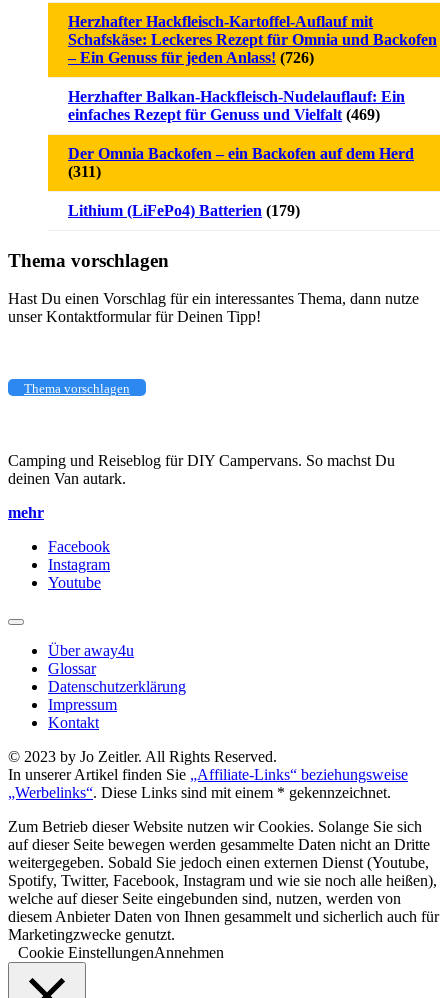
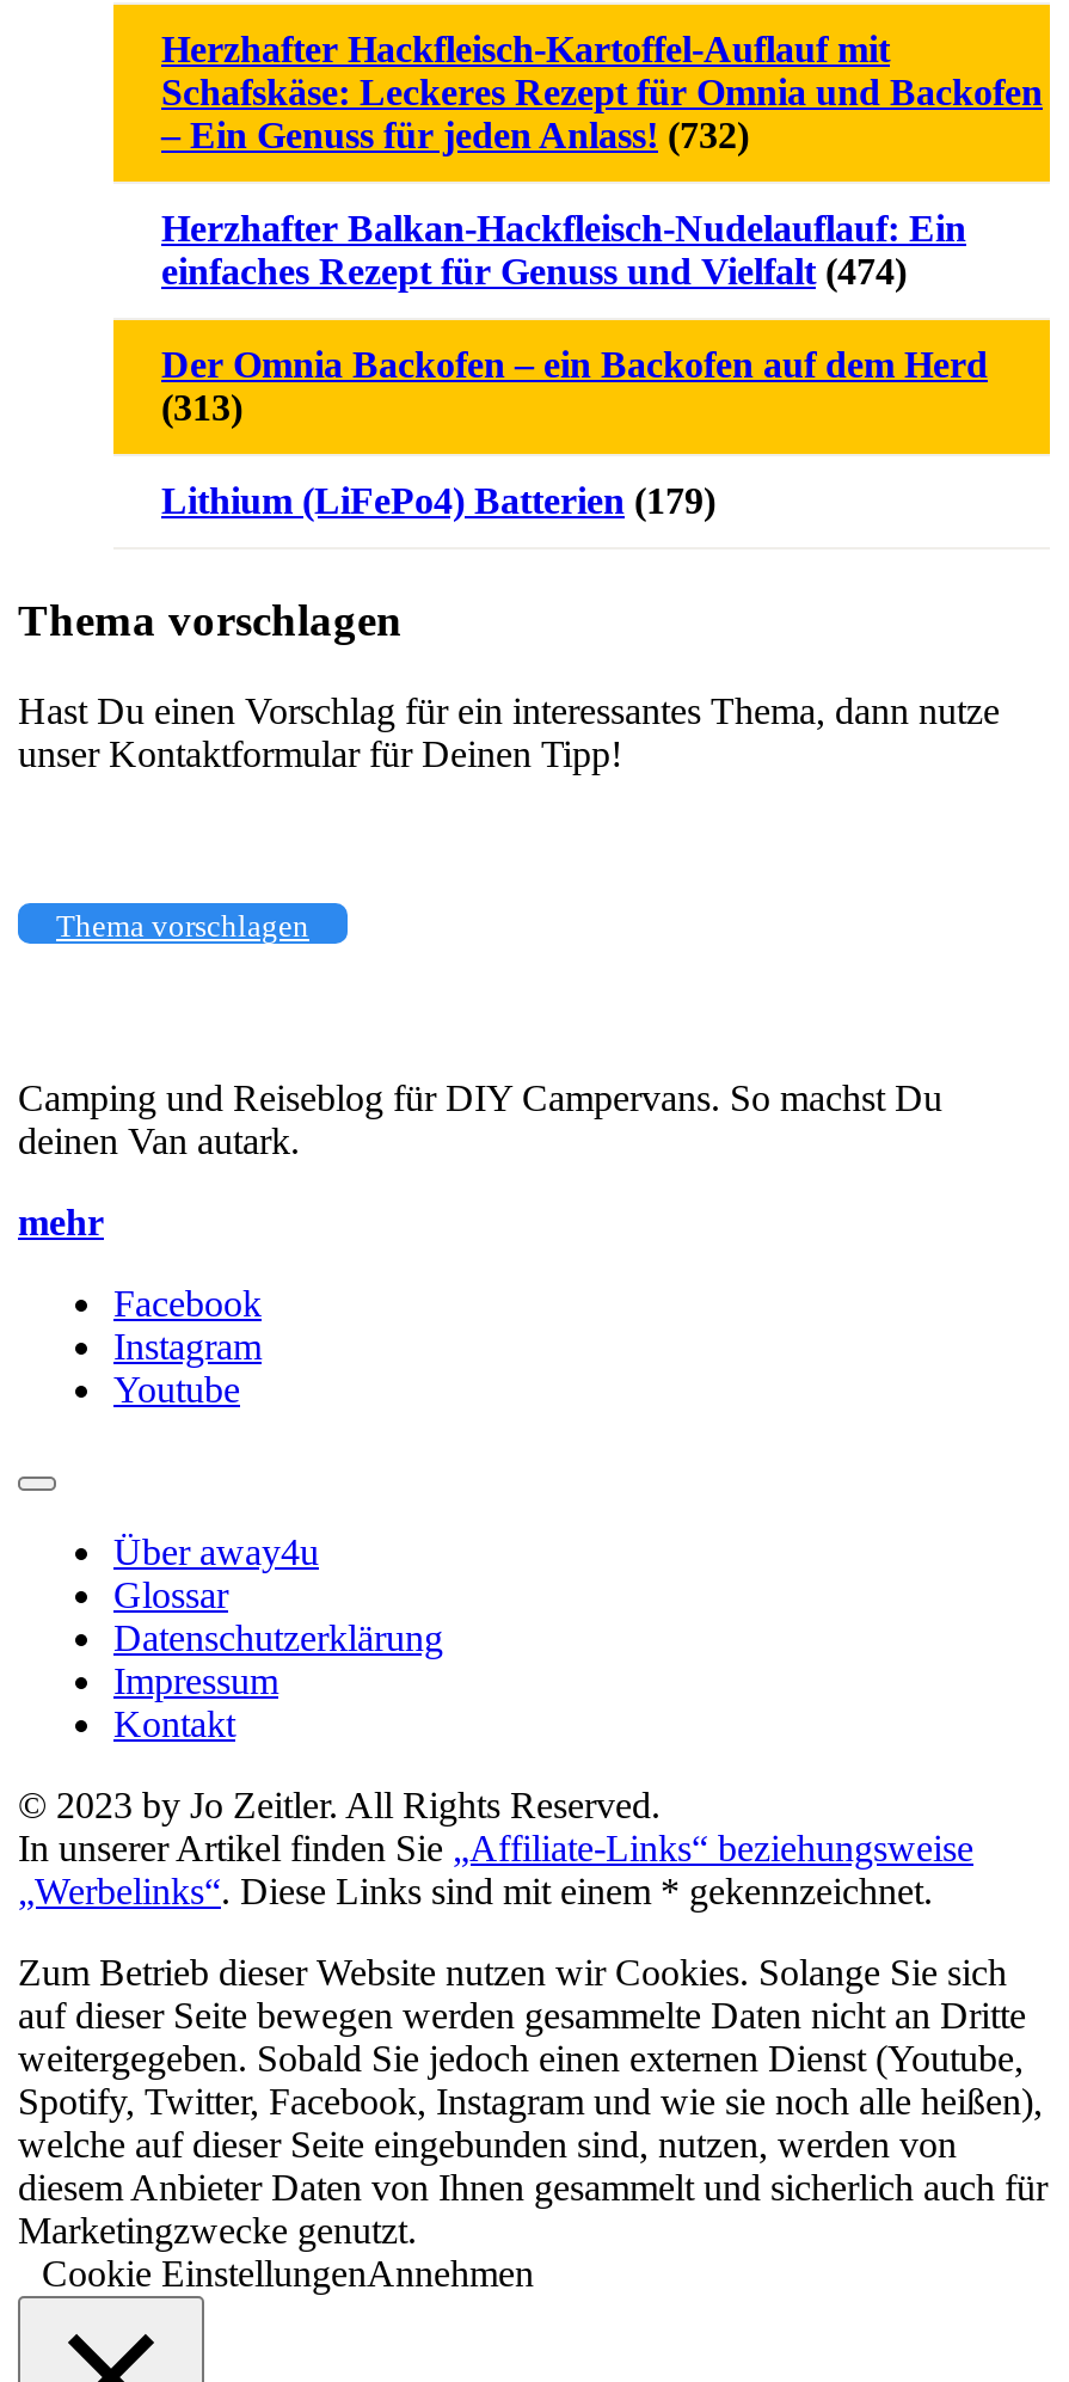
[68,49,314,66] – Ein Genuss für jeden Anlass! (726) -> [161,114,749,155] – Ein Genuss für jeden Anlass! (732)
[68,106,380,123] einfaches Rezept für Genuss und Vielfalt (469) -> [161,251,907,291] einfaches Rezept für Genuss und Vielfalt (474)
[68,163,101,180] (311) -> [161,387,242,427] (313)

